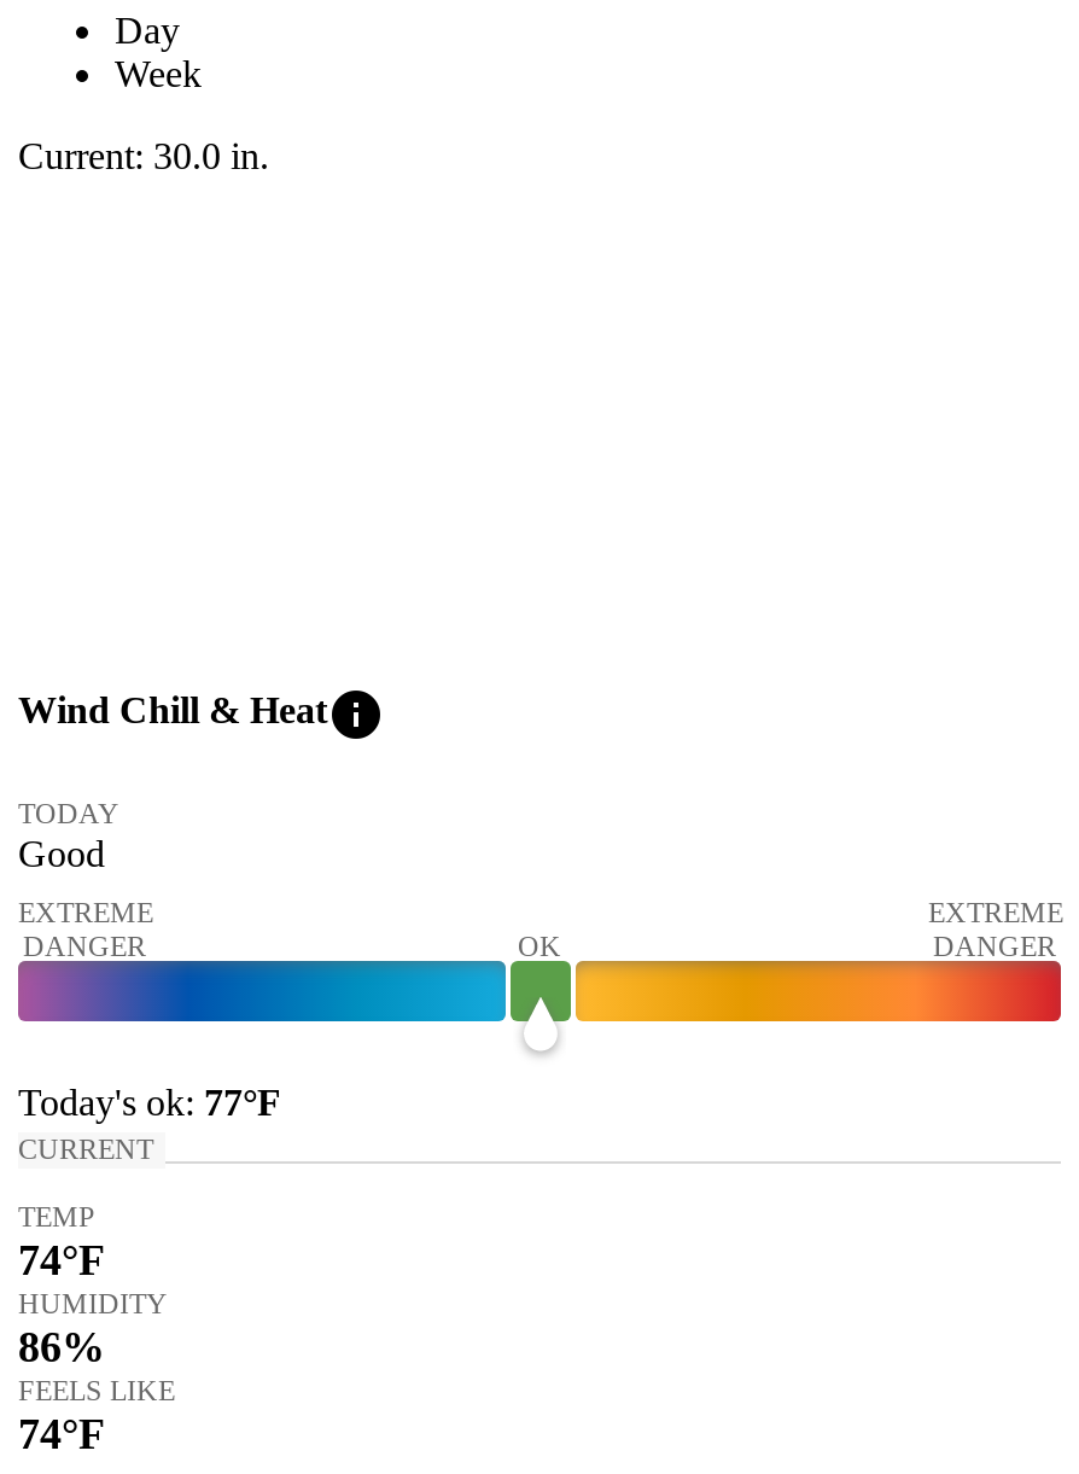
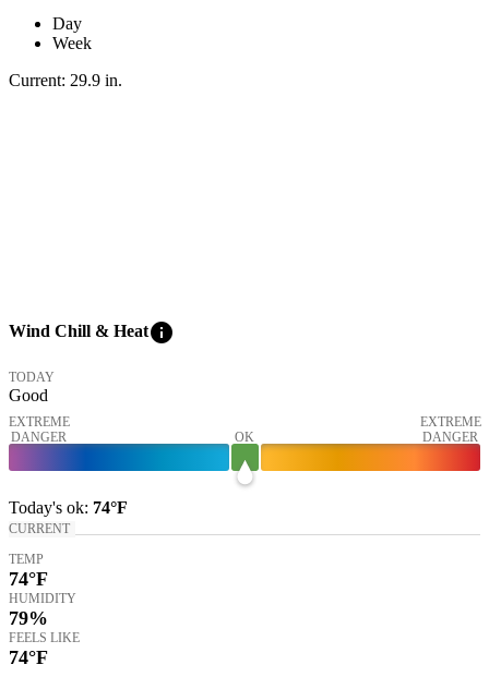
[18,136,269,177] Current: 30.0 in. -> [9,71,122,90] Current: 29.9 in.
[18,1080,281,1121] Today's ok: 77°F -> [9,498,128,516] Today's ok: 74°F
[18,1322,105,1370] 86% -> [9,607,48,628] 79%

